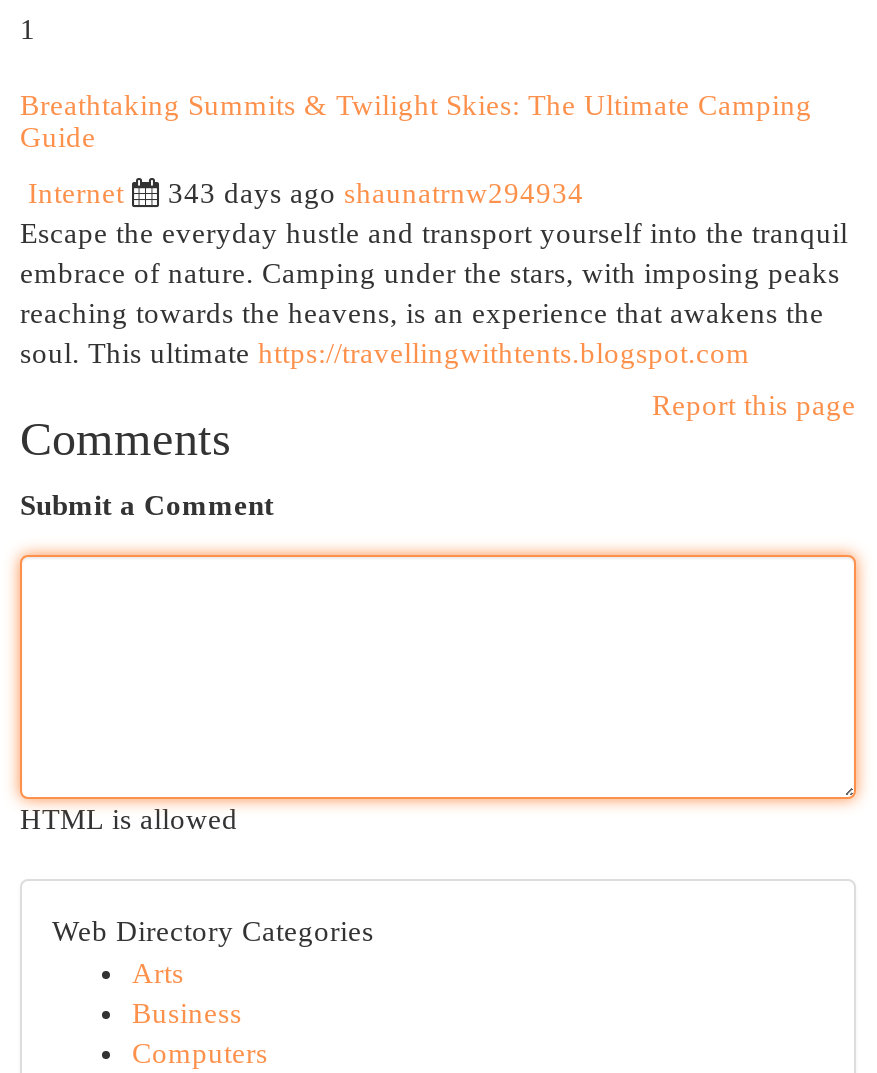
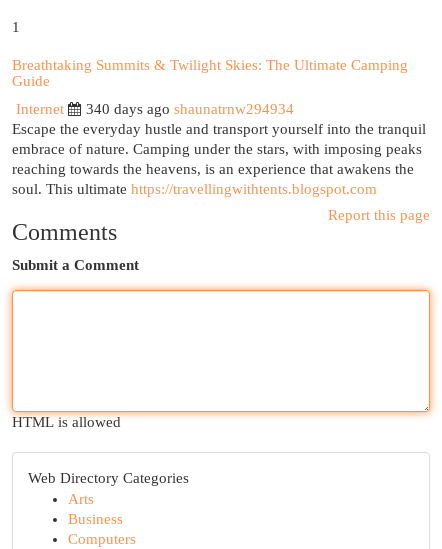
[168,177,584,209] 343 days ago shaunatrnw294934 -> [86,101,294,117] 340 days ago shaunatrnw294934

